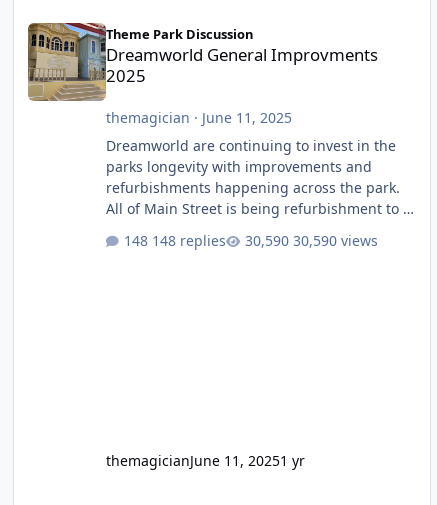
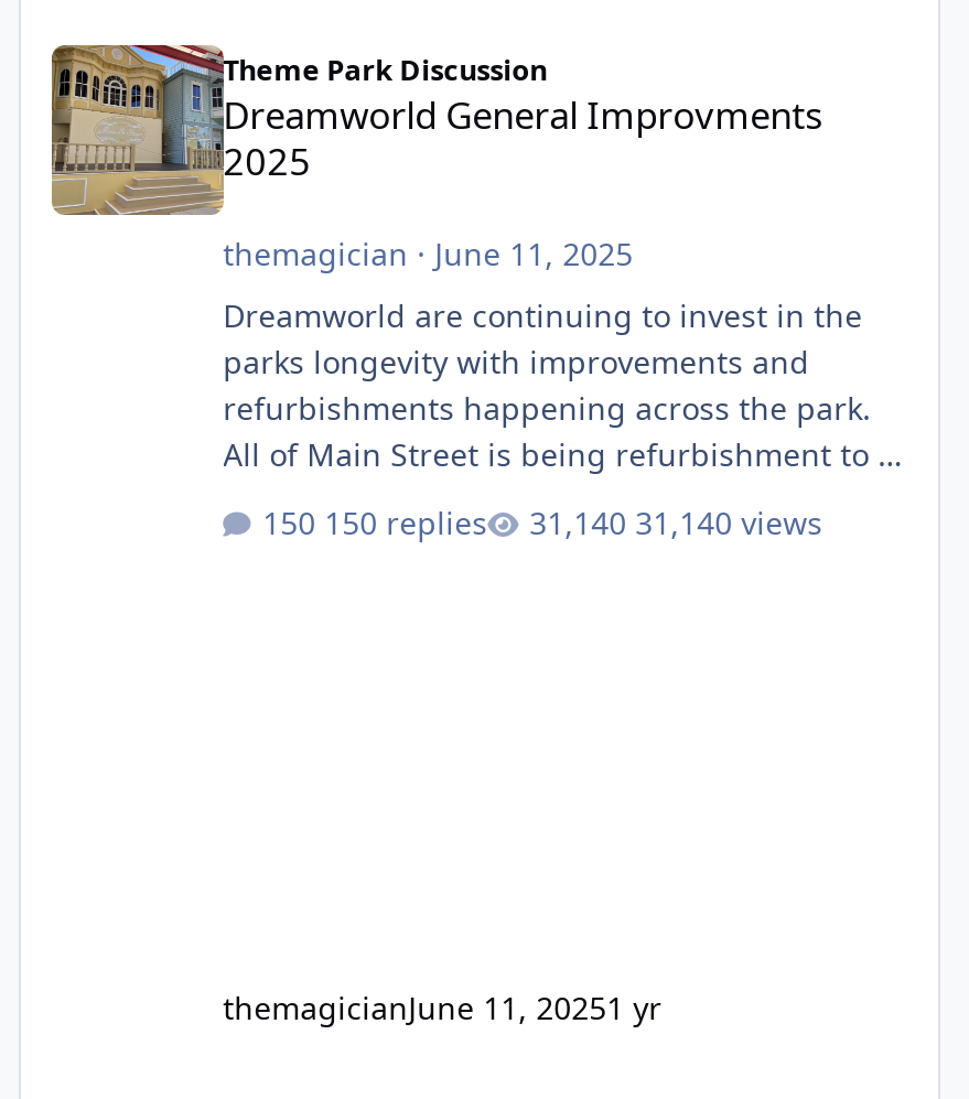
[152,231,226,250] 148 replies -> [324,502,487,544] 150 replies
[293,231,378,250] 30,590 views -> [635,502,823,544] 31,140 views

